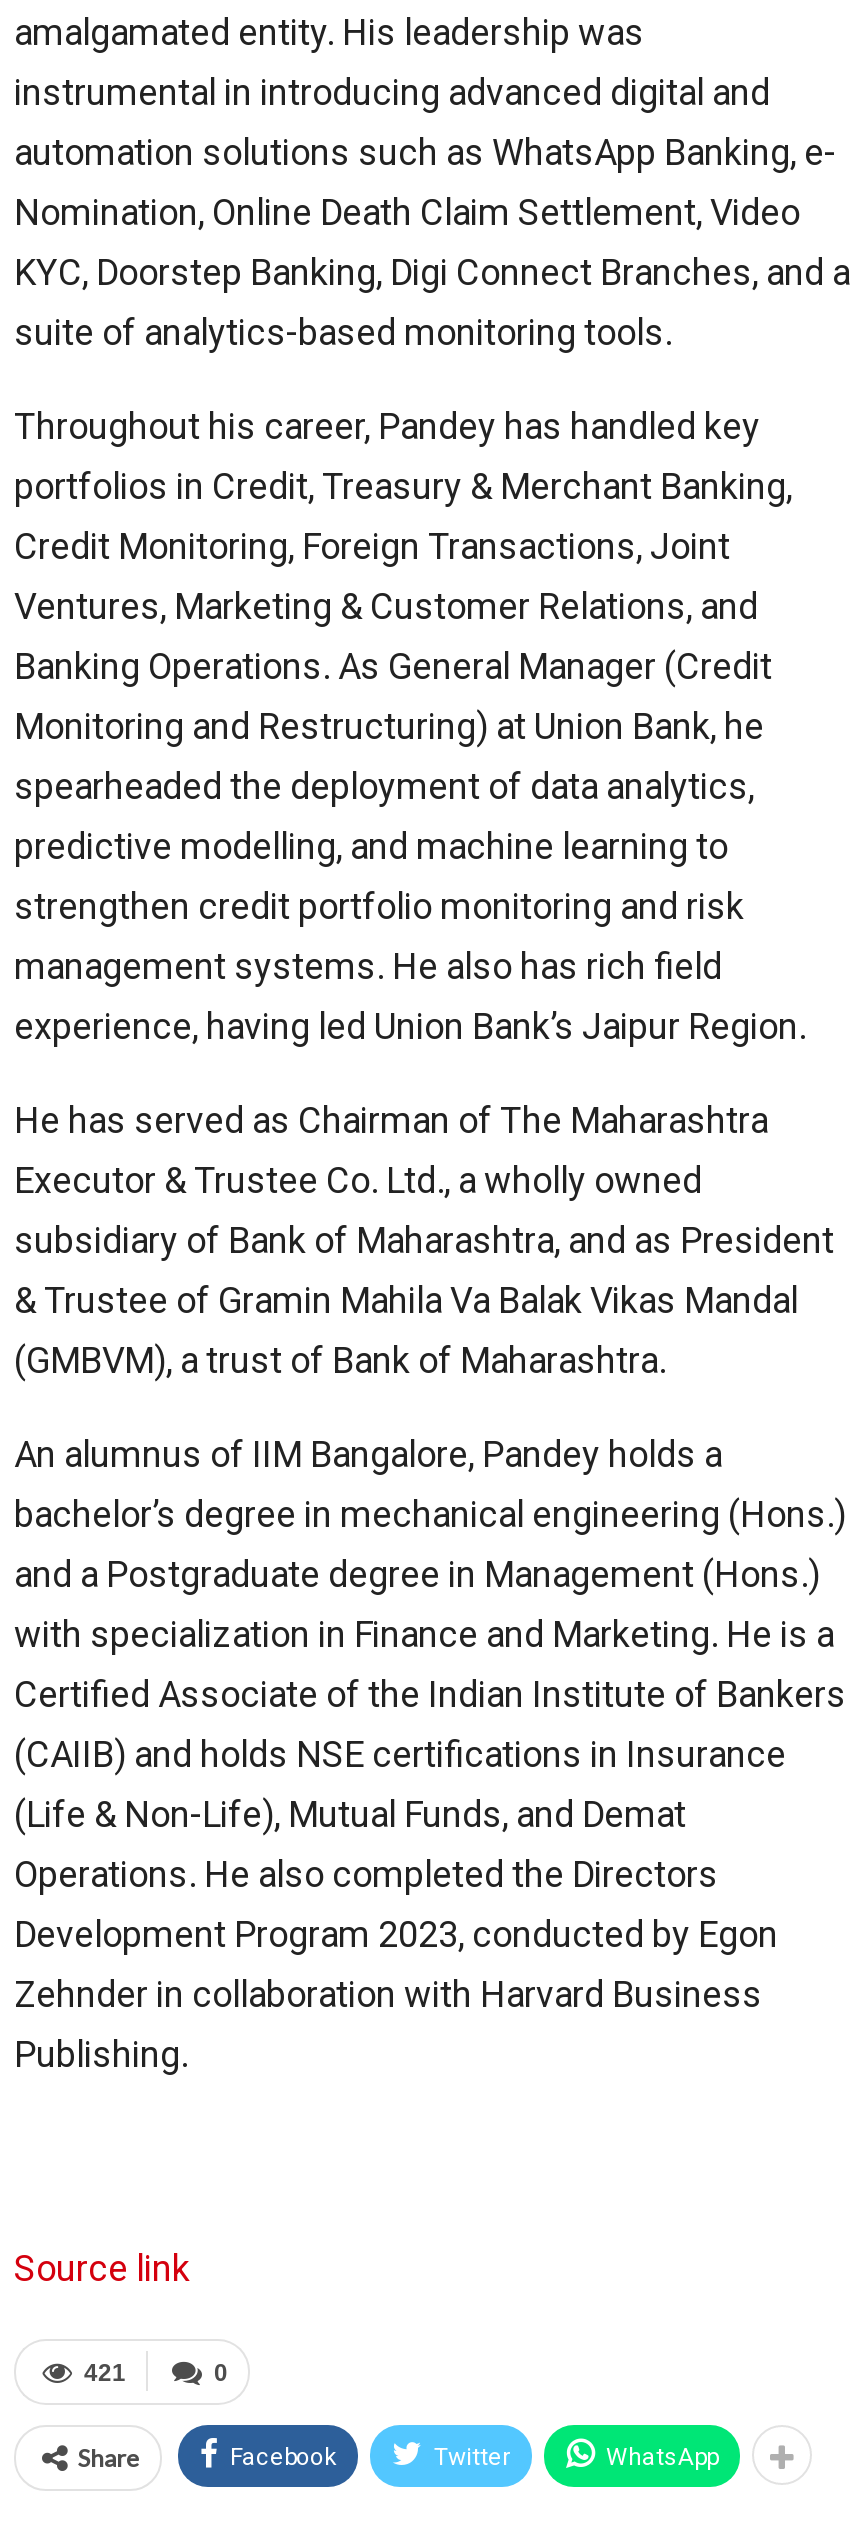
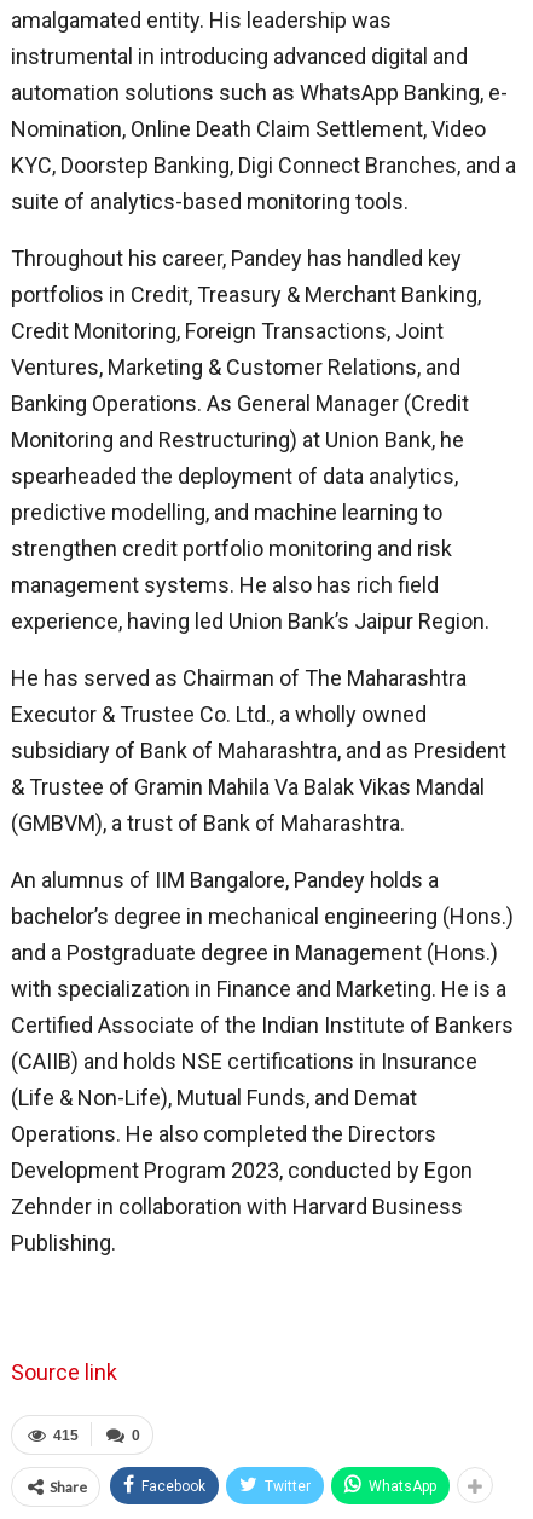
[84,2358,126,2386] 421 -> [53,1427,79,1444] 415

